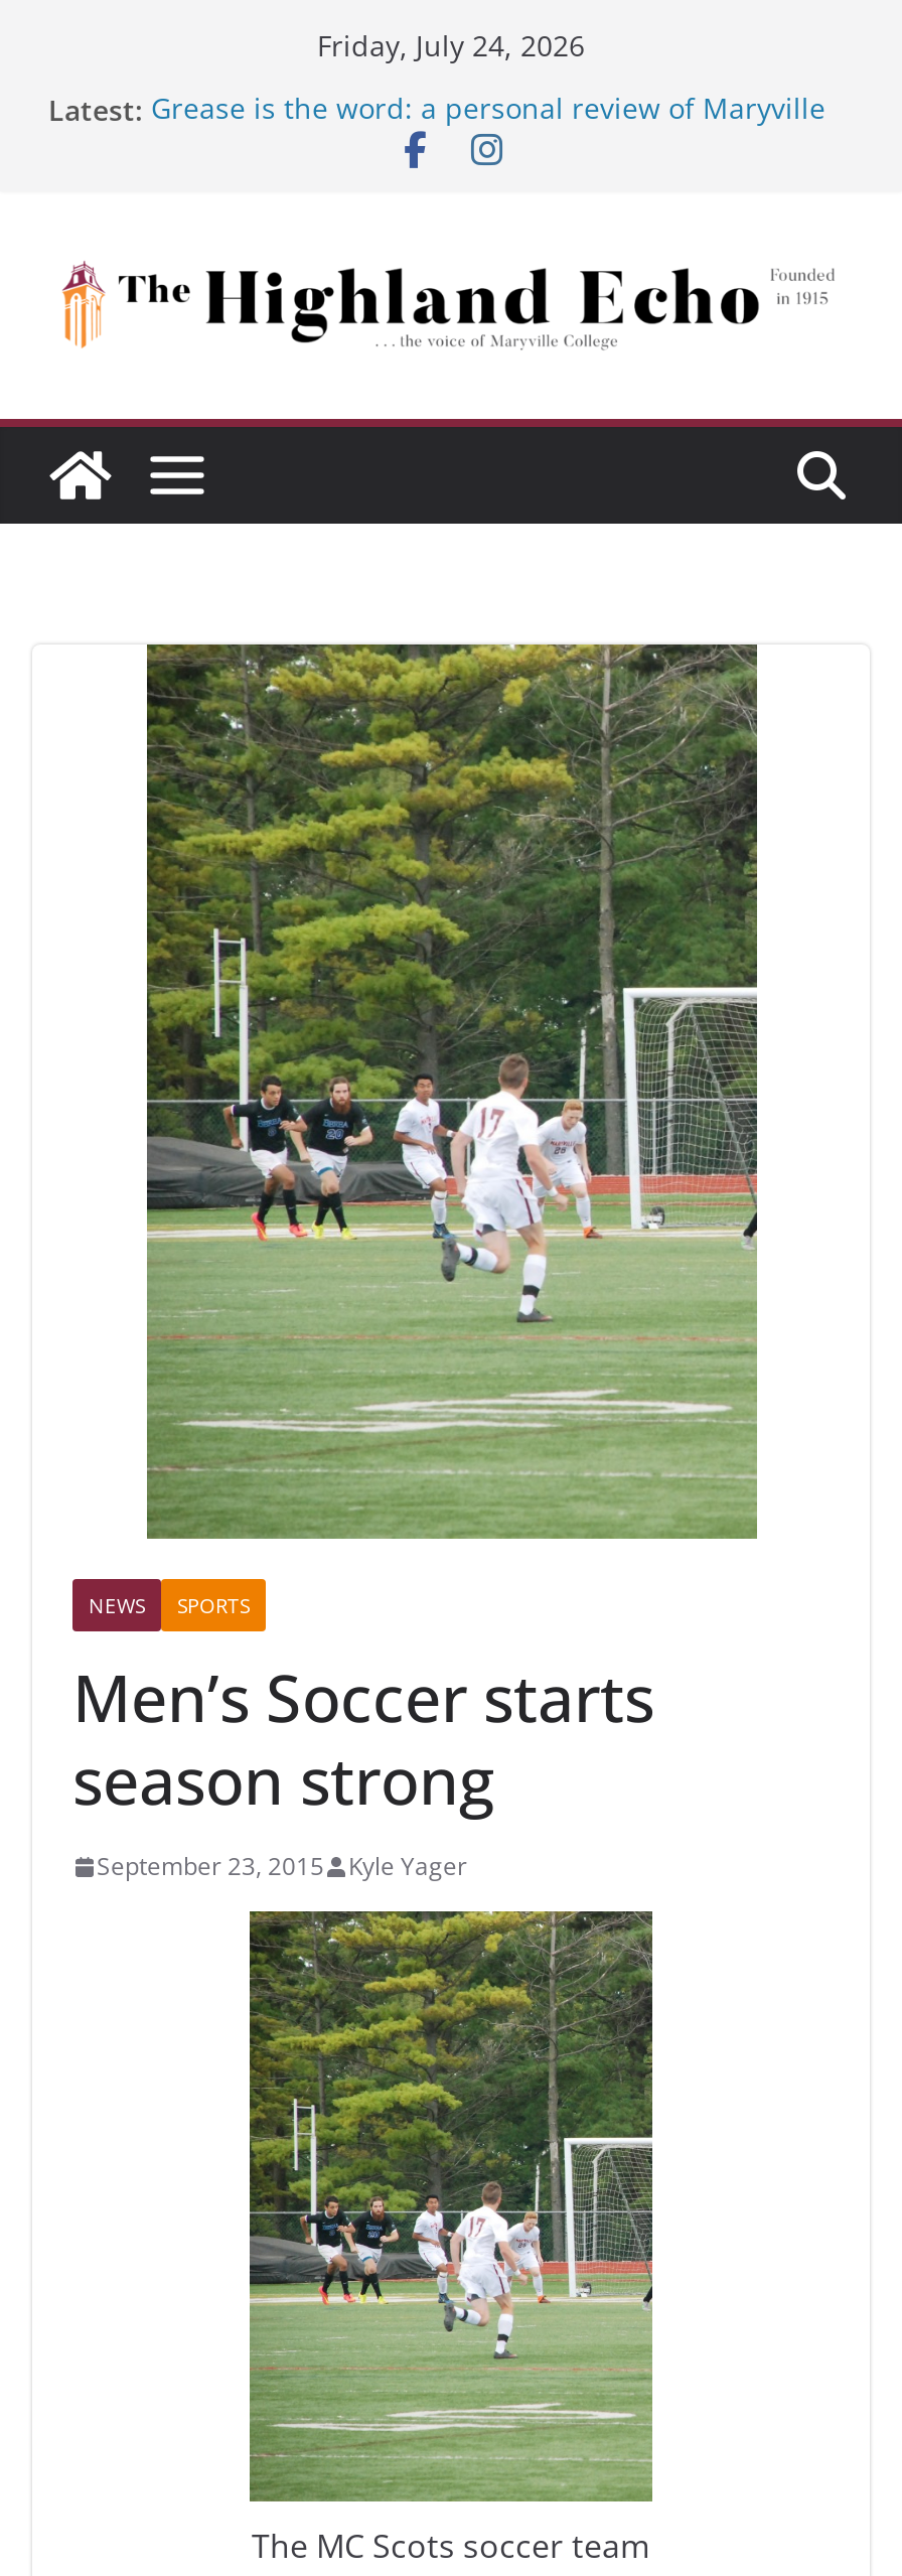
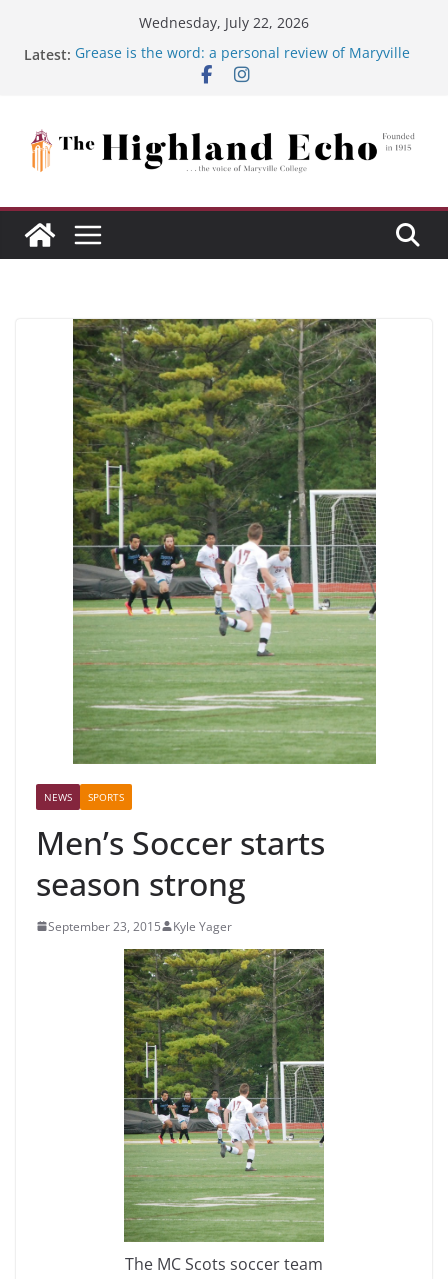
[317,26,585,64] Friday, July 24, 2026 -> [139,13,309,32] Wednesday, July 22, 2026

